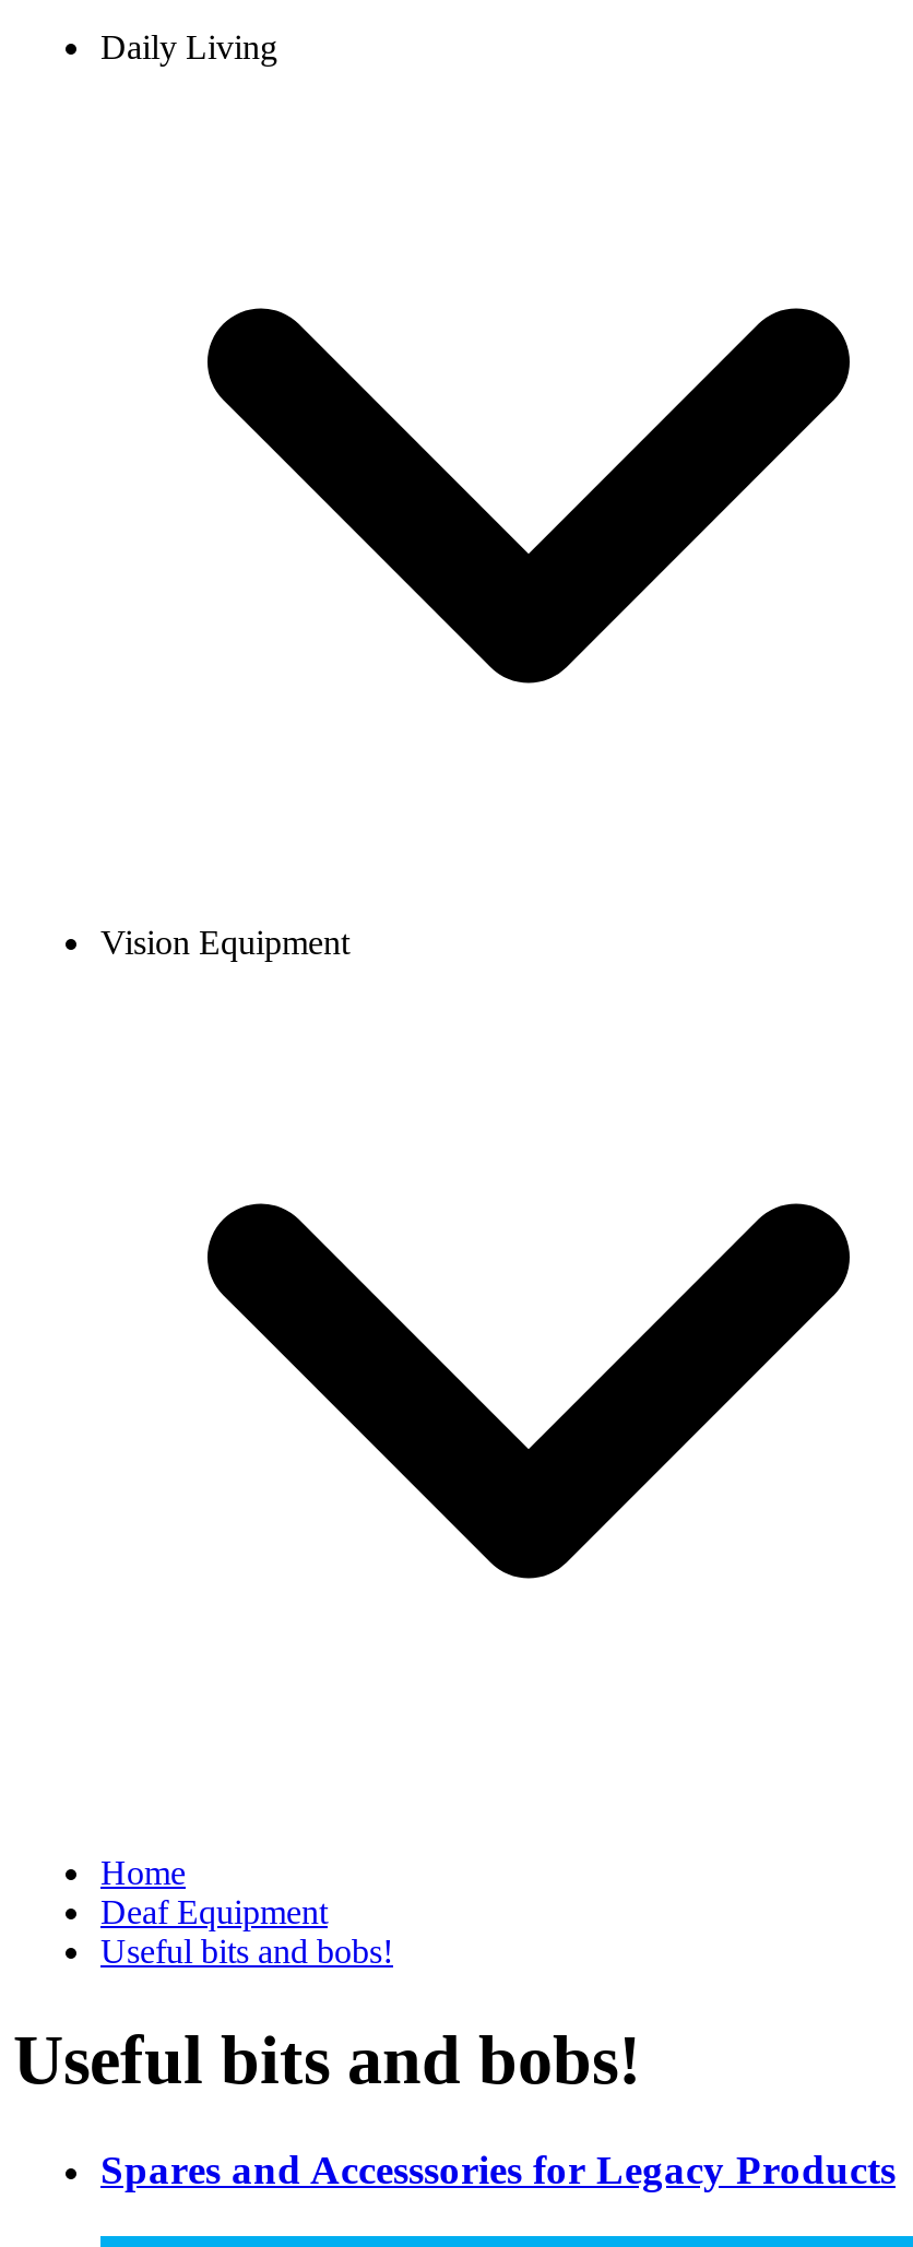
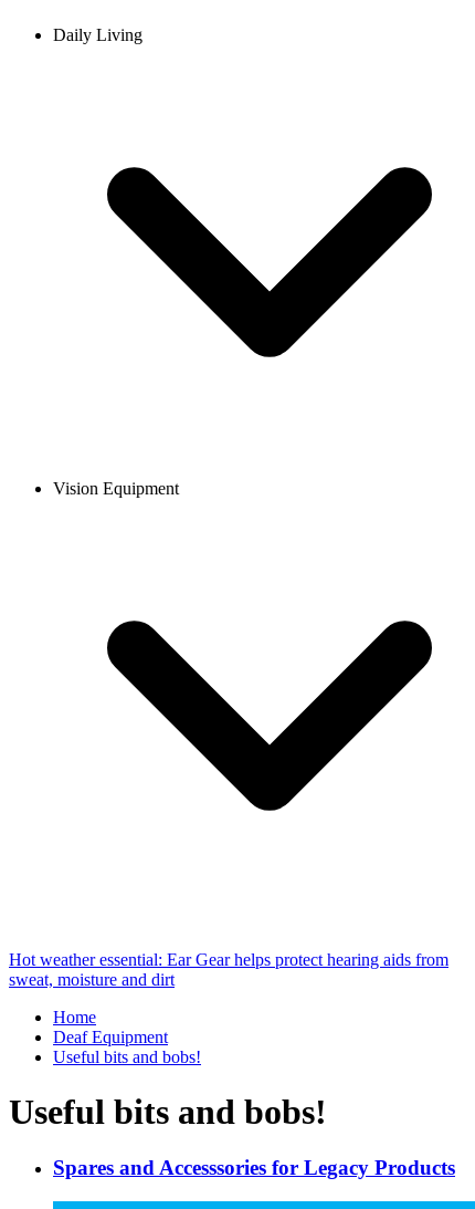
none -> [9,951,448,989] Hot weather essential: Ear Gear helps protect hearing aids from | sweat, moisture and dirt

